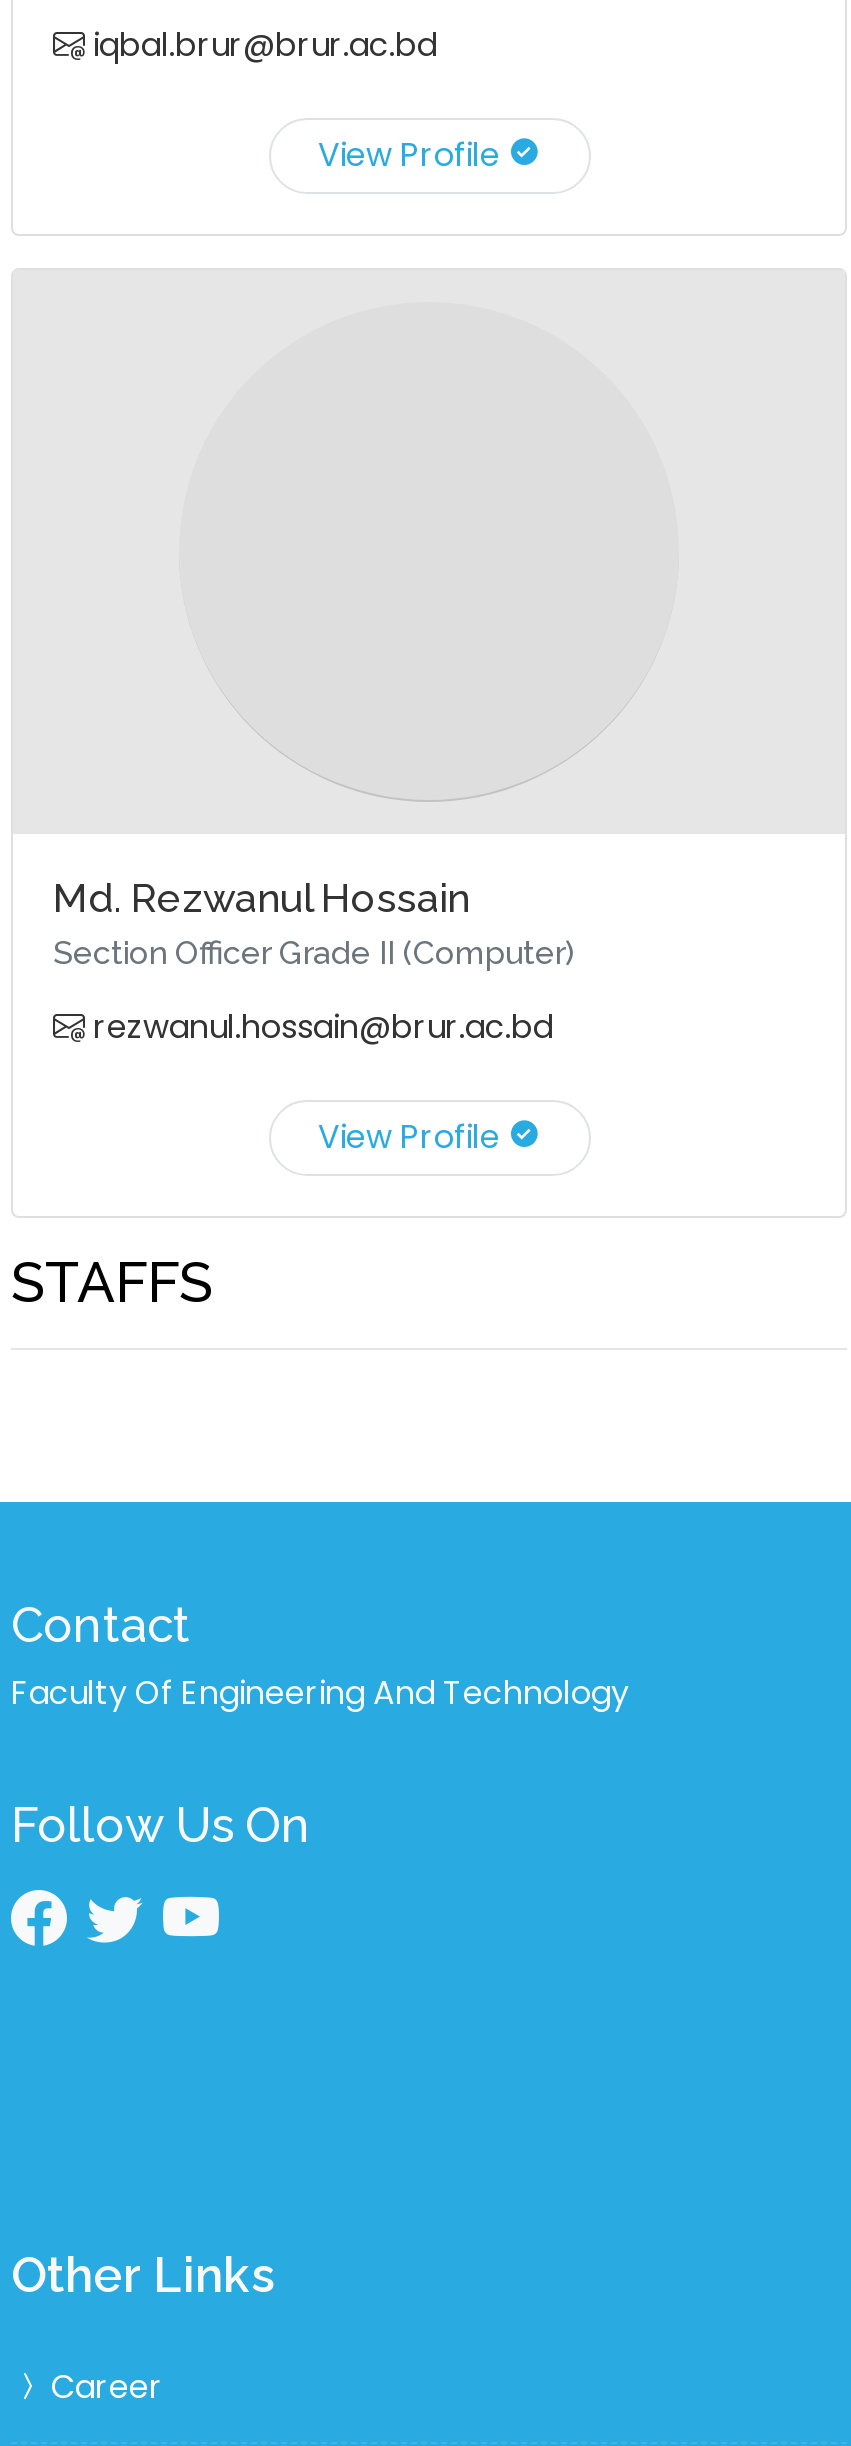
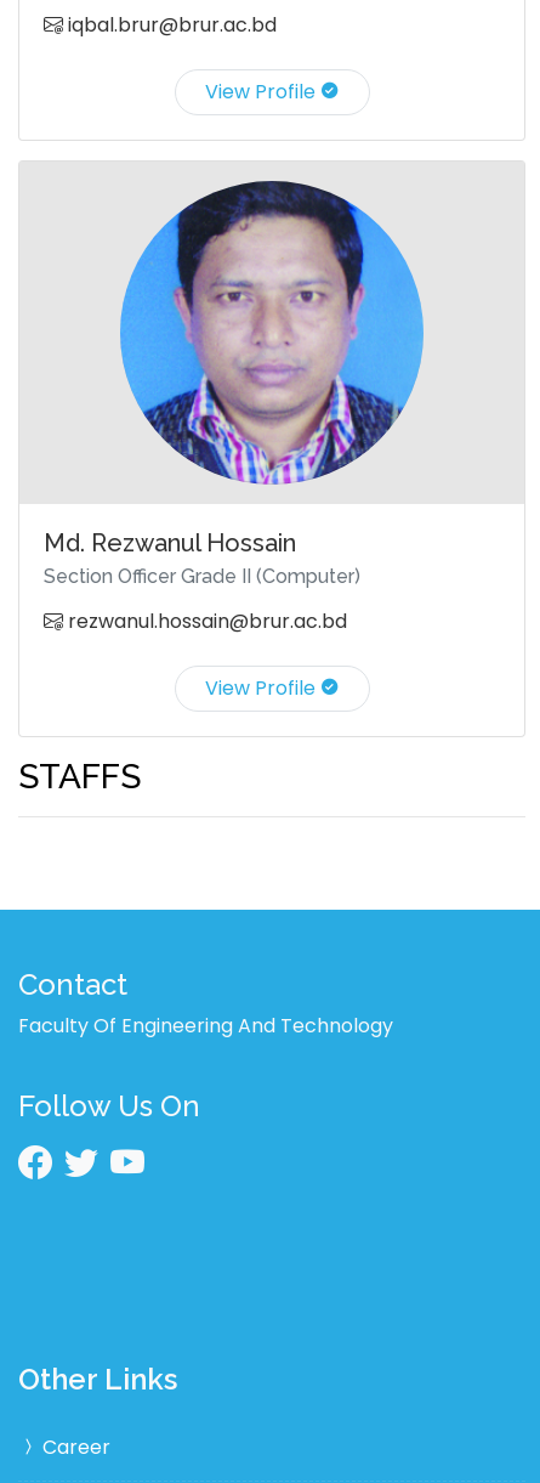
none -> [119,180,425,485] [image]

